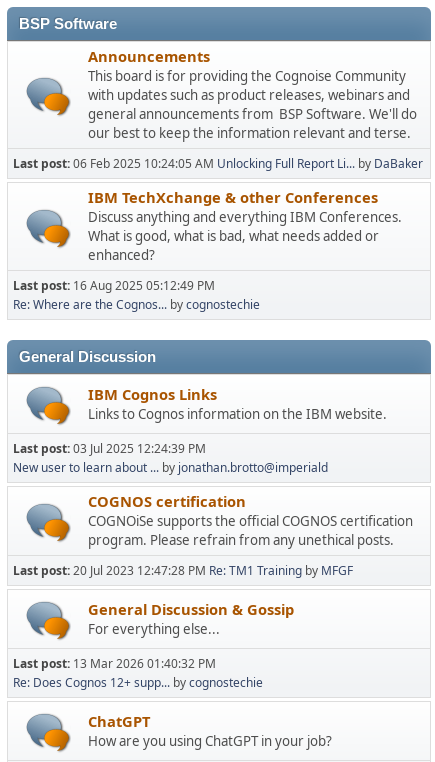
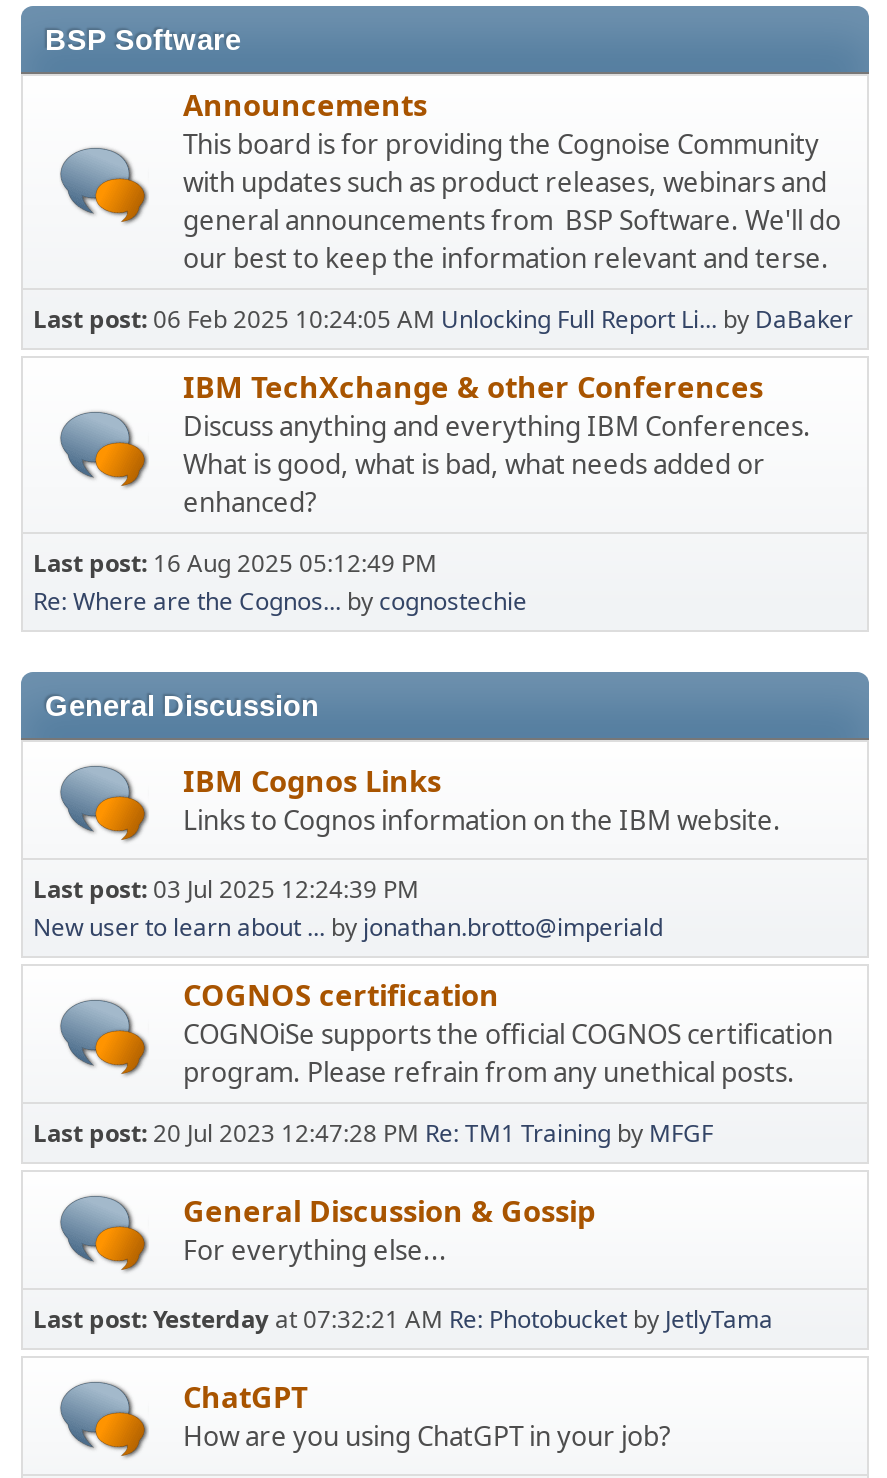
[13,655,263,691] Last post: 13 Mar 2026 01:40:32 PM | Re: Does Cognos 12+ supp... by cognostechie -> [33,1302,773,1336] Last post: Yesterday at 07:32:21 AM Re: Photobucket by JetlyTama

